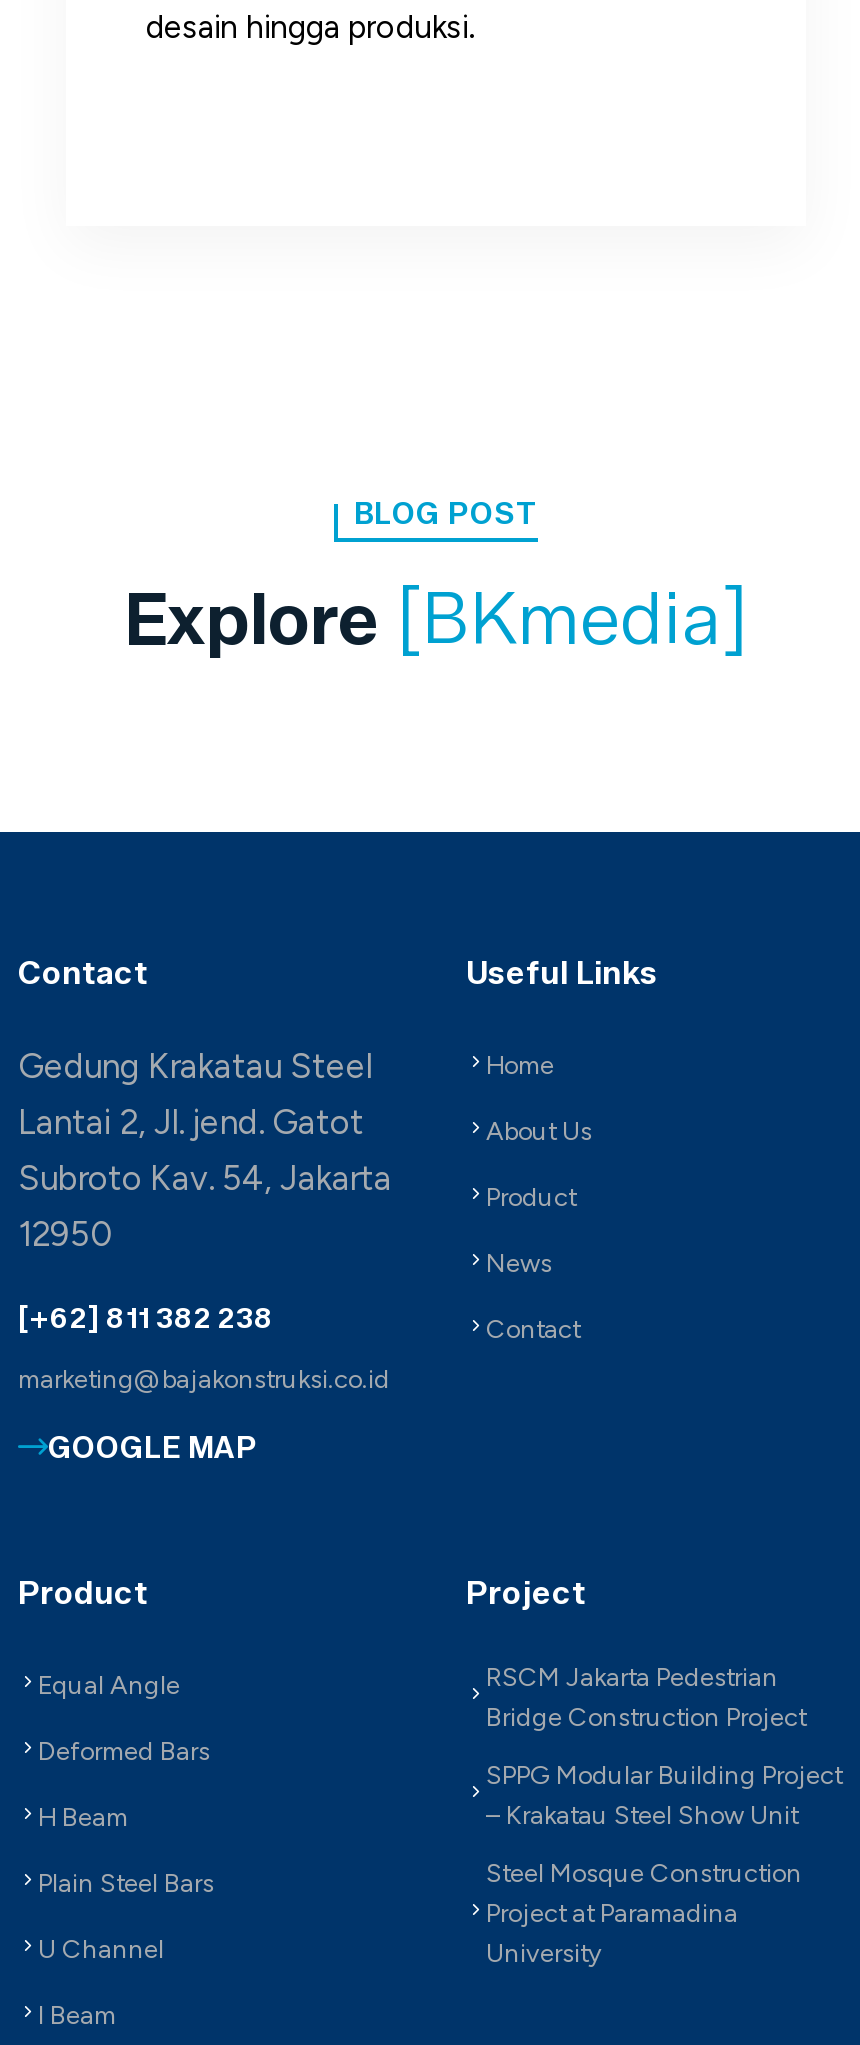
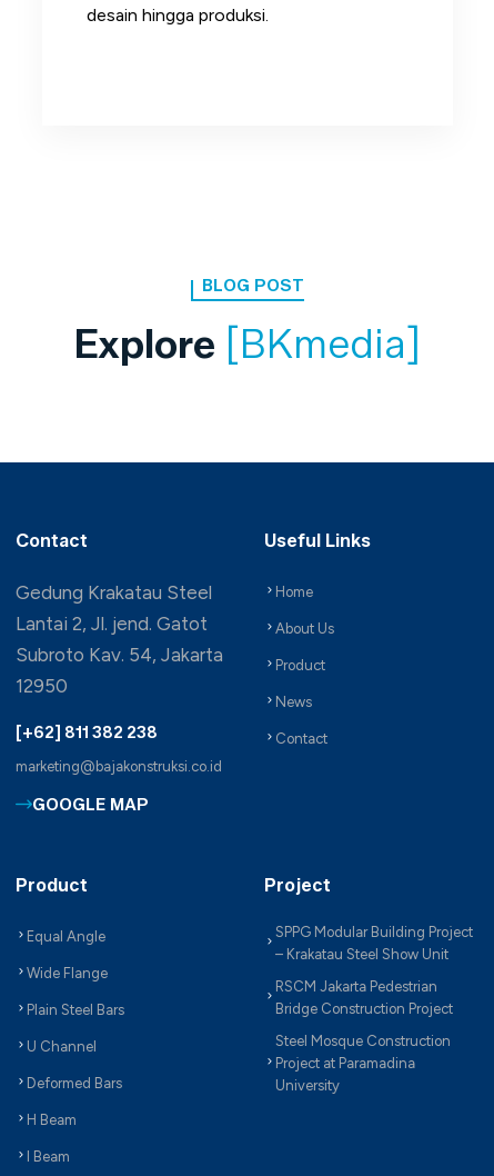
moved [486,1662,806,1732] -> [275,978,453,1017]: RSCM Jakarta Pedestrian | Bridge Construction Project
moved [38,1736,210,1832] -> [27,1075,122,1128]: Deformed Bars | H Beam
moved [486,1760,842,1830] -> [275,924,473,963]: SPPG Modular Building Project | – Krakatau Steel Show Unit
none -> [27,965,108,981] Wide Flange
moved [38,1868,214,1964] -> [27,1001,124,1055]: Plain Steel Bars | U Channel

